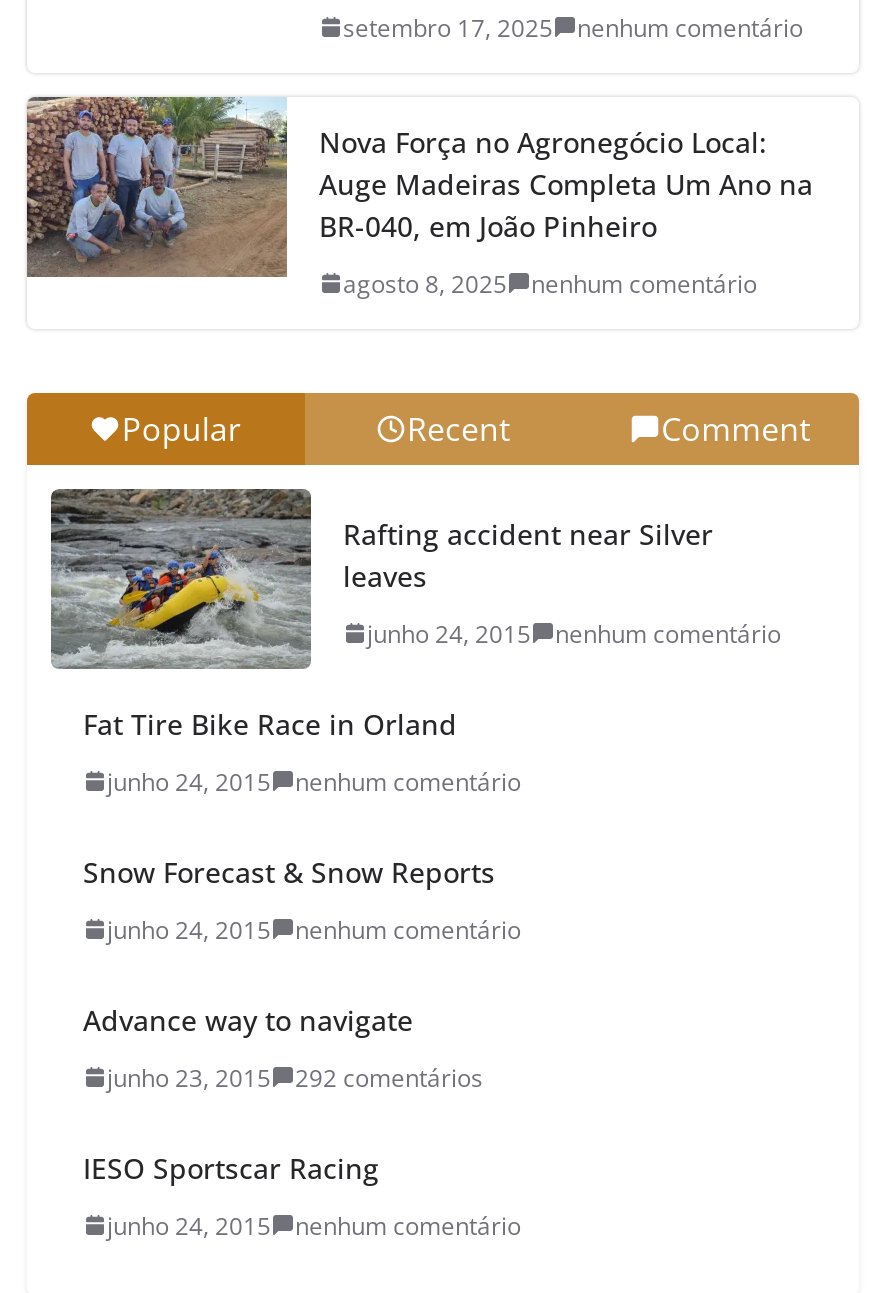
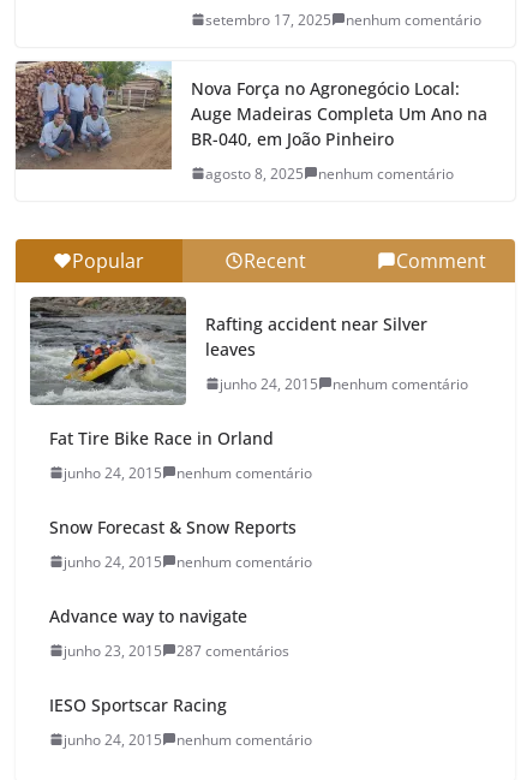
[107,1061,483,1095] junho 23, 2015 292 comentários -> [64,640,289,661] junho 23, 2015 287 comentários

